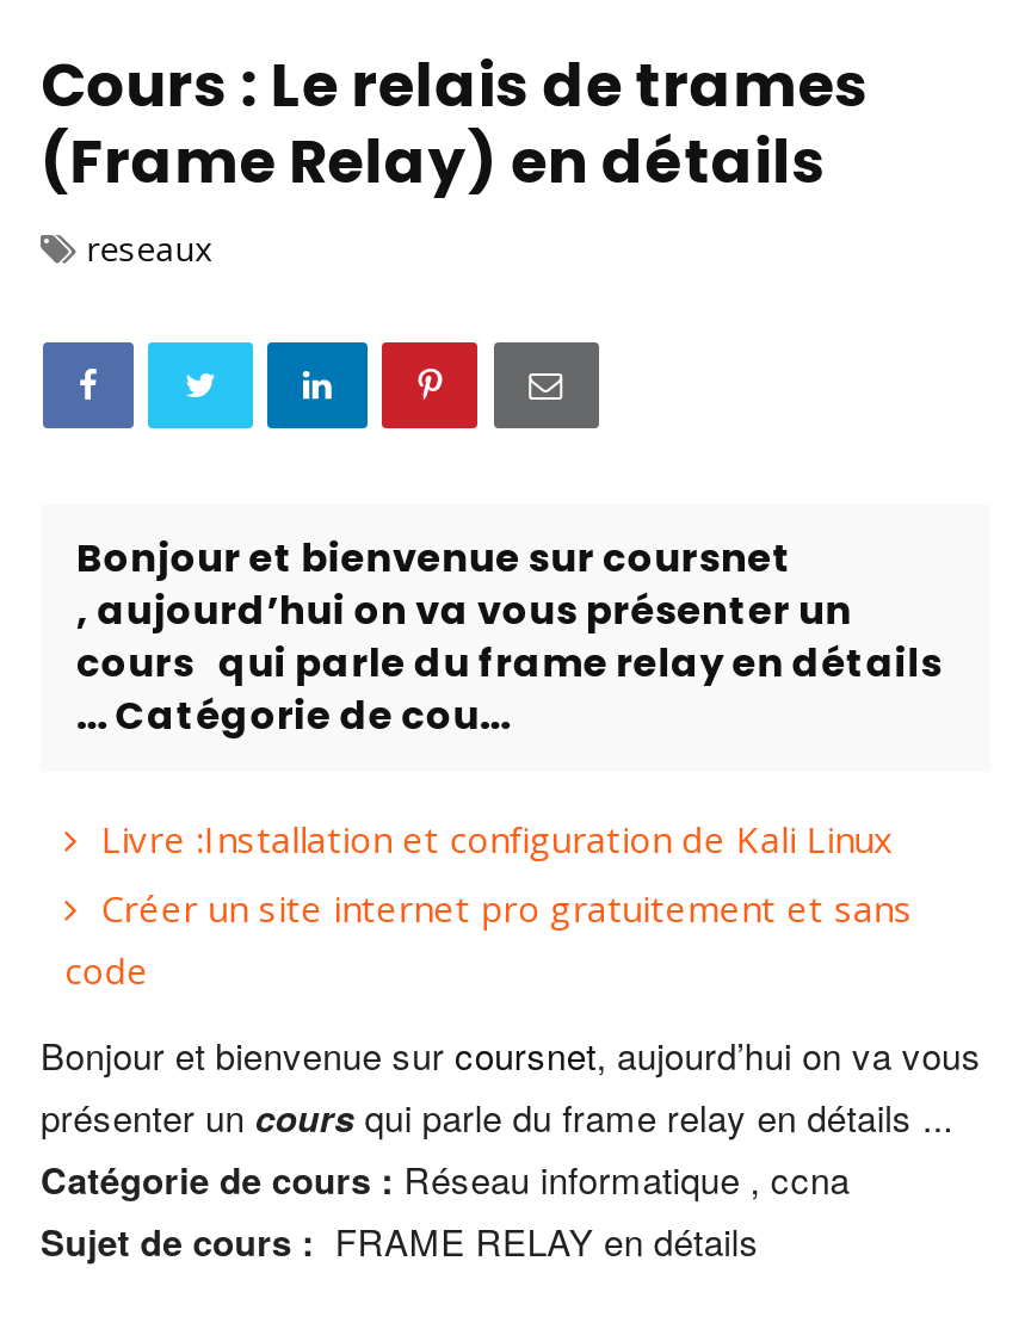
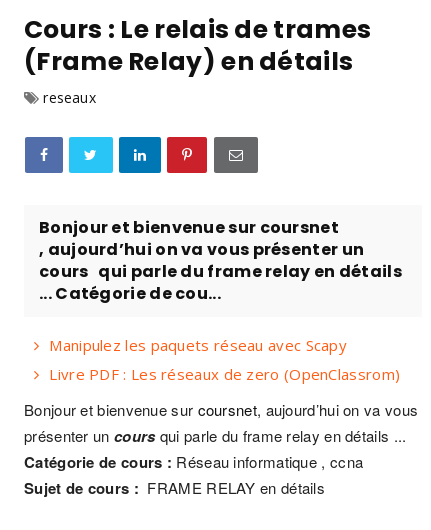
[64,814,913,993] Livre :Installation et configuration de Kali Linux | Créer un site internet pro gratuitement et sans | code -> [49,335,400,384] Manipulez les paquets réseau avec Scapy | Livre PDF : Les réseaux de zero (OpenClassrom)

